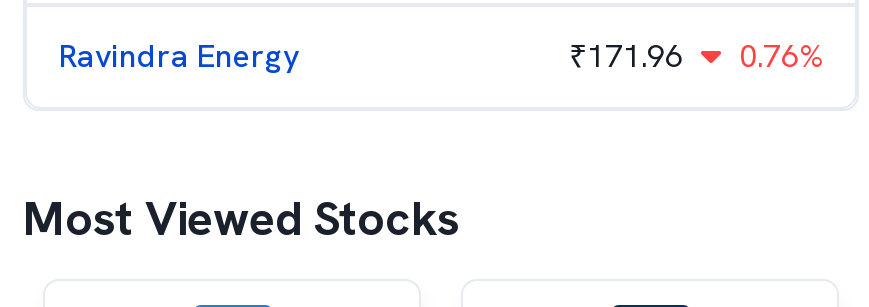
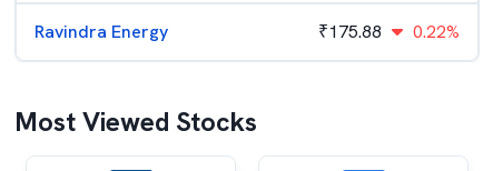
[569,35,683,77] ₹171.96 -> [318,20,382,43] ₹175.88
[739,35,823,77] 0.76% -> [413,20,460,43] 0.22%

